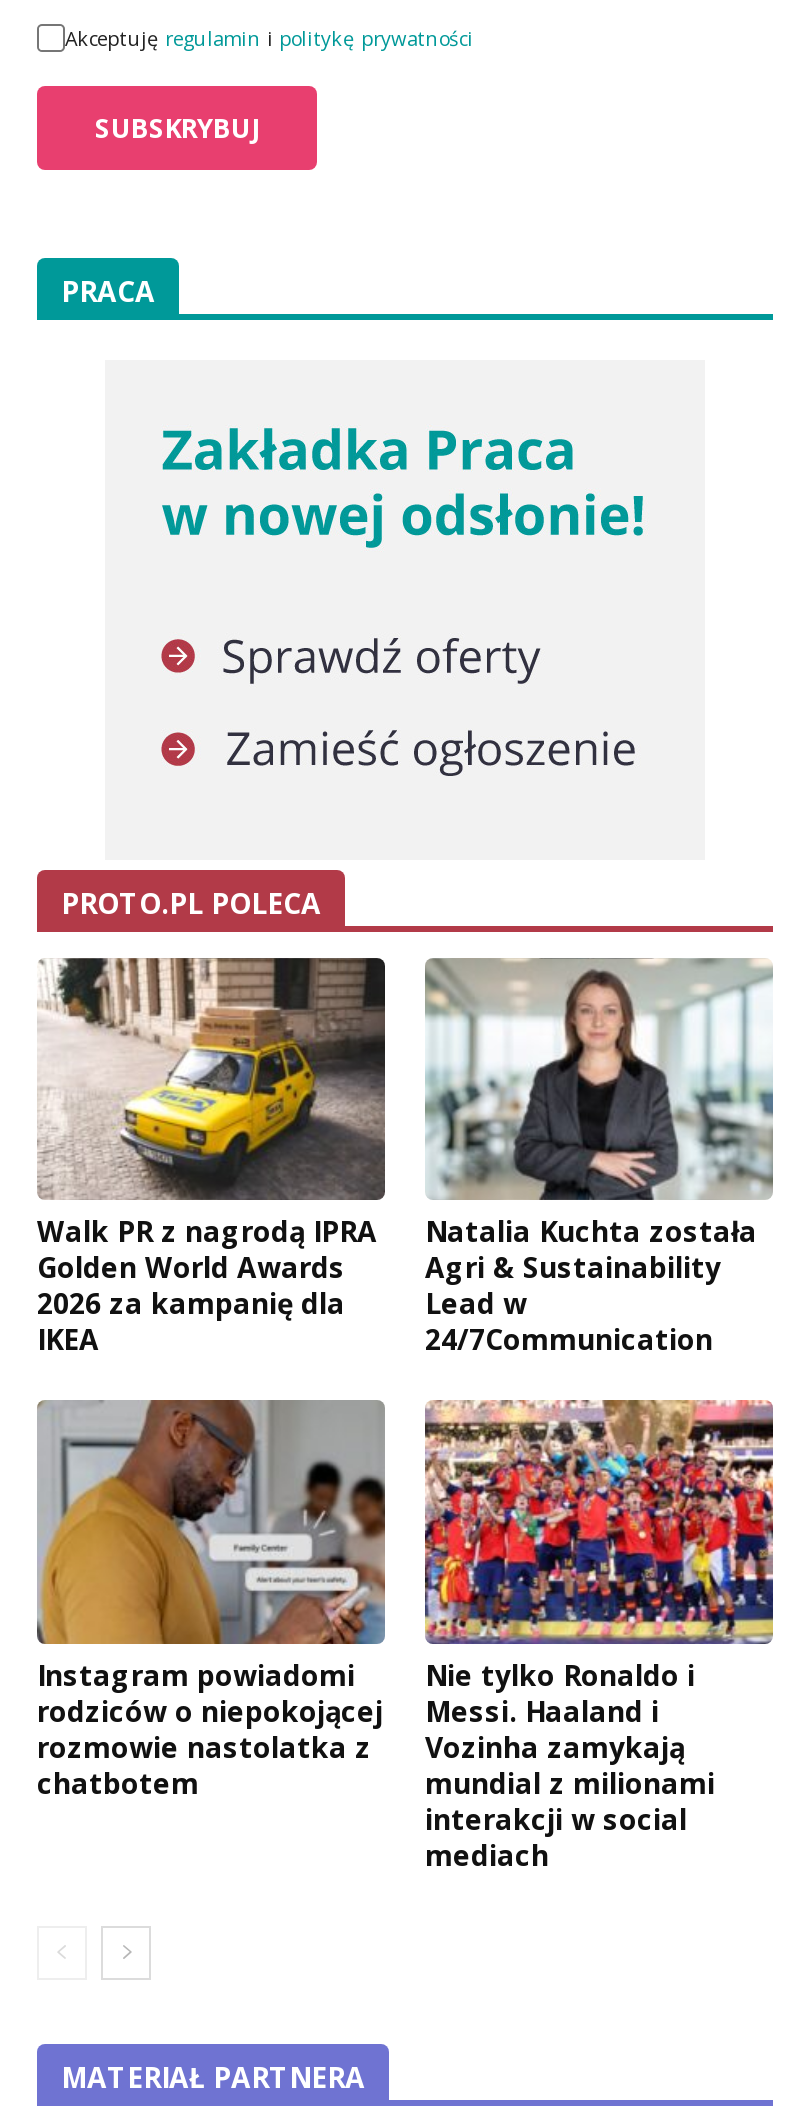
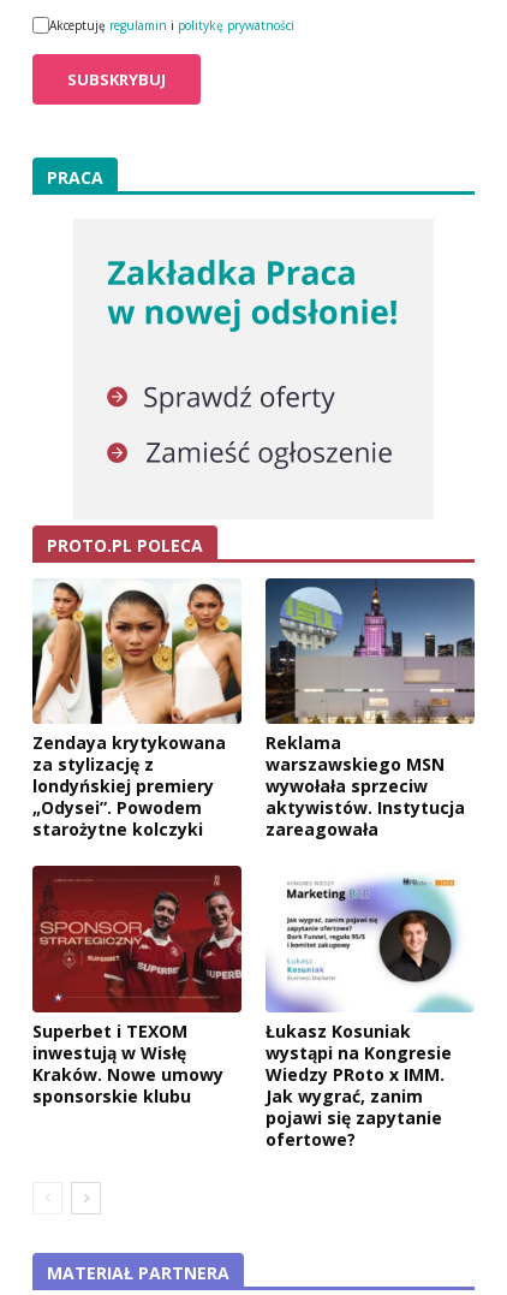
[37,956,387,1359] [image] | Walk PR z nagrodą IPRA | Golden World Awards | 2026 za kampanię dla | IKEA -> [31,578,243,841] [image] | Zendaya krytykowana | za stylizację z | londyńskiej premiery | „Odysei”. Powodem | starożytne kolczyki
[425,956,773,1359] [image] | Natalia Kuchta została | Agri & Sustainability | Lead w | 24/7Communication -> [264,577,476,841] [image] | Reklama | warszawskiego MSN | wywołała sprzeciw | aktywistów. Instytucja | zareagowała
[35,1402,387,1802] [image] | Instagram powiadomi | rodziców o niepokojącej | rozmowie nastolatka z | chatbotem -> [32,865,243,1108] [image] | Superbet i TEXOM | inwestują w Wisłę | Kraków. Nowe umowy | sponsorskie klubu
[423,1398,775,1874] [image] | Nie tylko Ronaldo i | Messi. Haaland i | Vozinha zamykają | mundial z milionami | interakcji w social | mediach -> [266,866,475,1151] [image] | Łukasz Kosuniak | wystąpi na Kongresie | Wiedzy PRoto x IMM. | Jak wygrać, zanim | pojawi się zapytanie | ofertowe?

